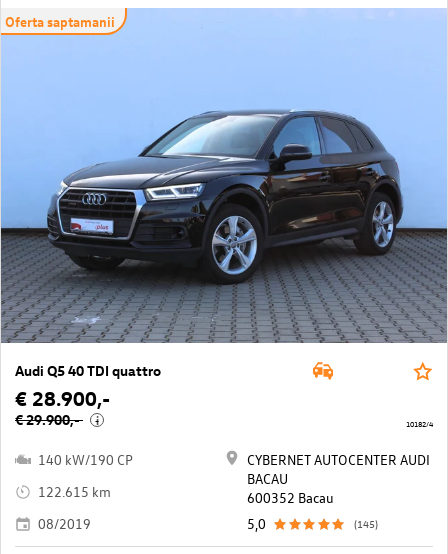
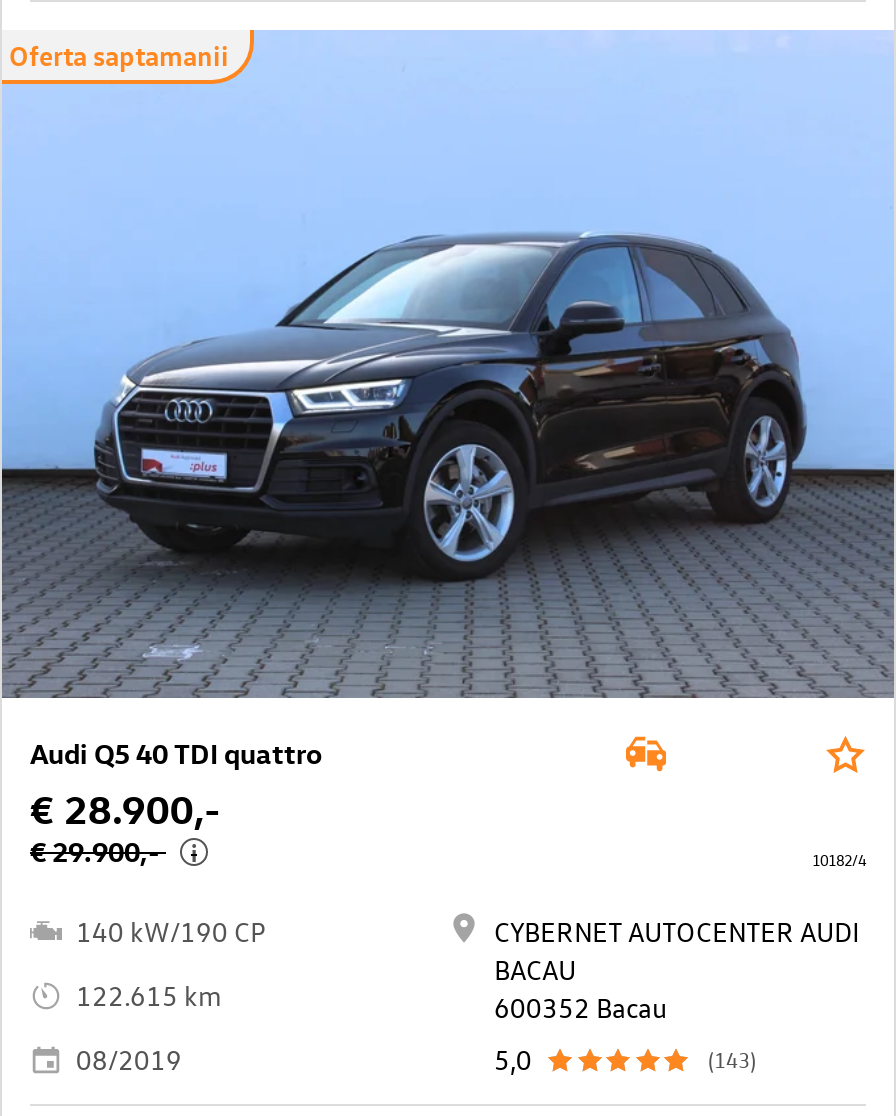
[354,516,378,531] (145) -> [708,1044,756,1074] (143)

